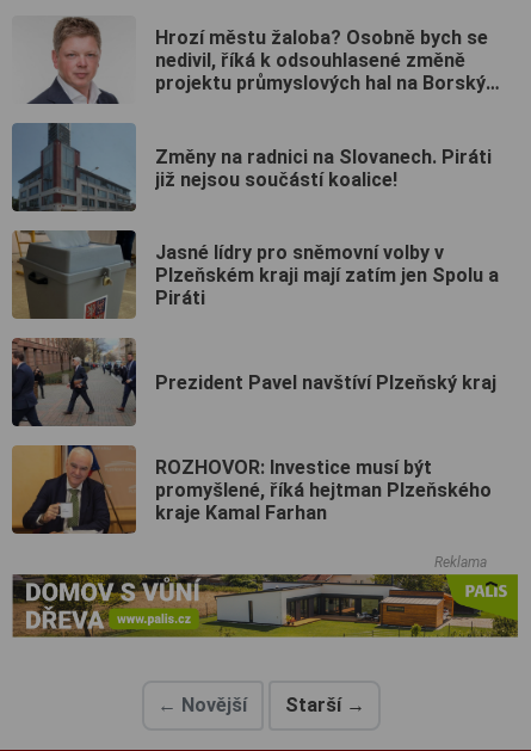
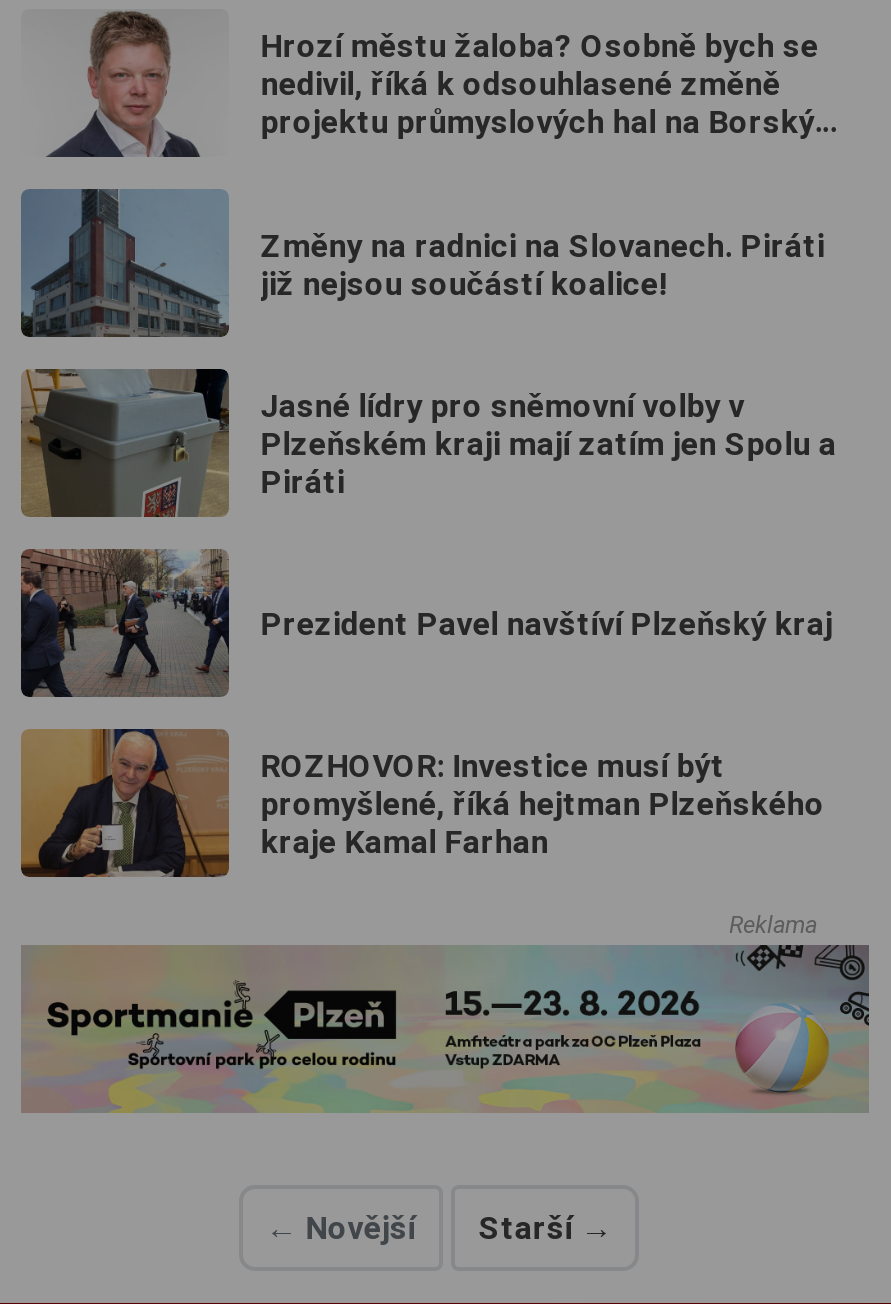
[12,573,519,638] [image] -> [23,943,871,1113] [image]

